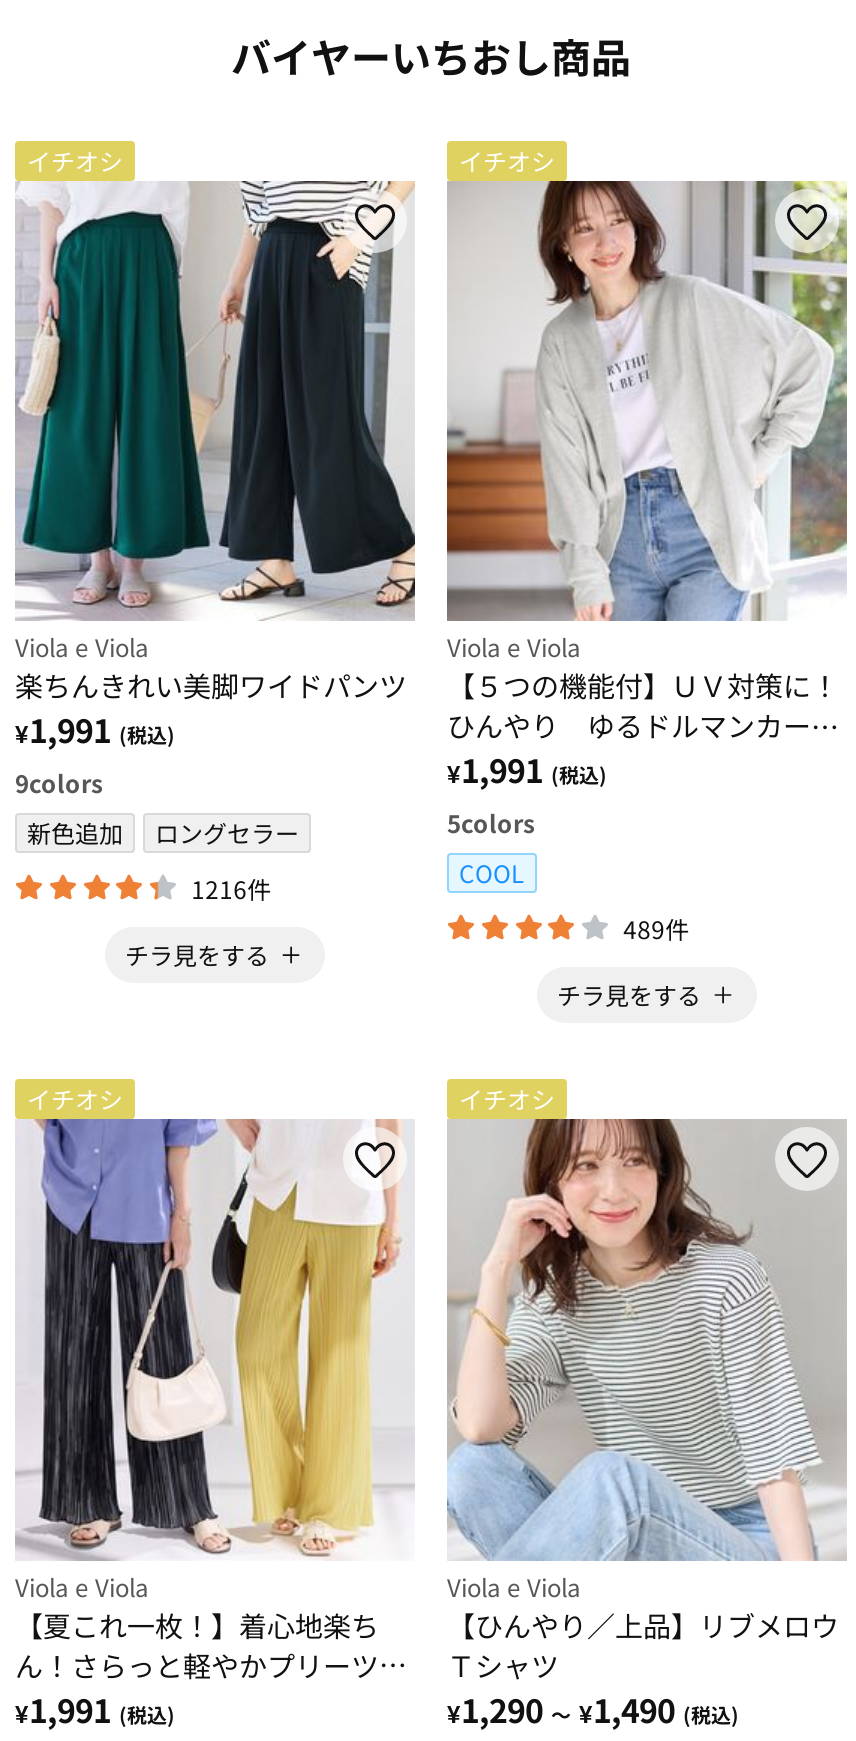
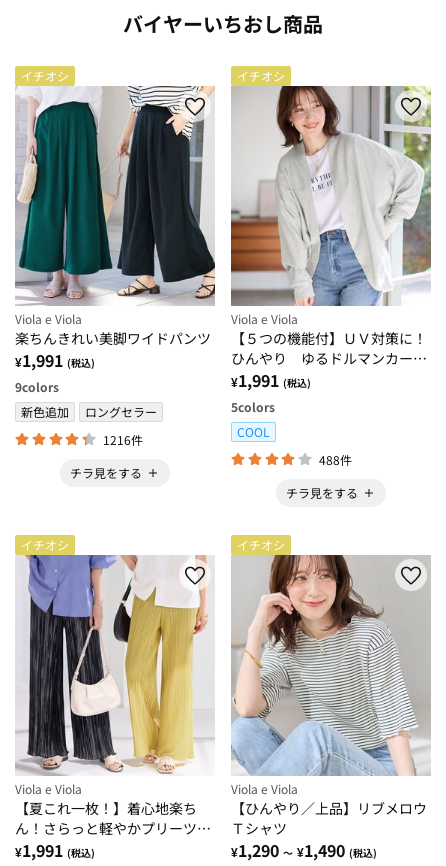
[623,911,689,945] 489件 -> [319,451,352,468] 488件

